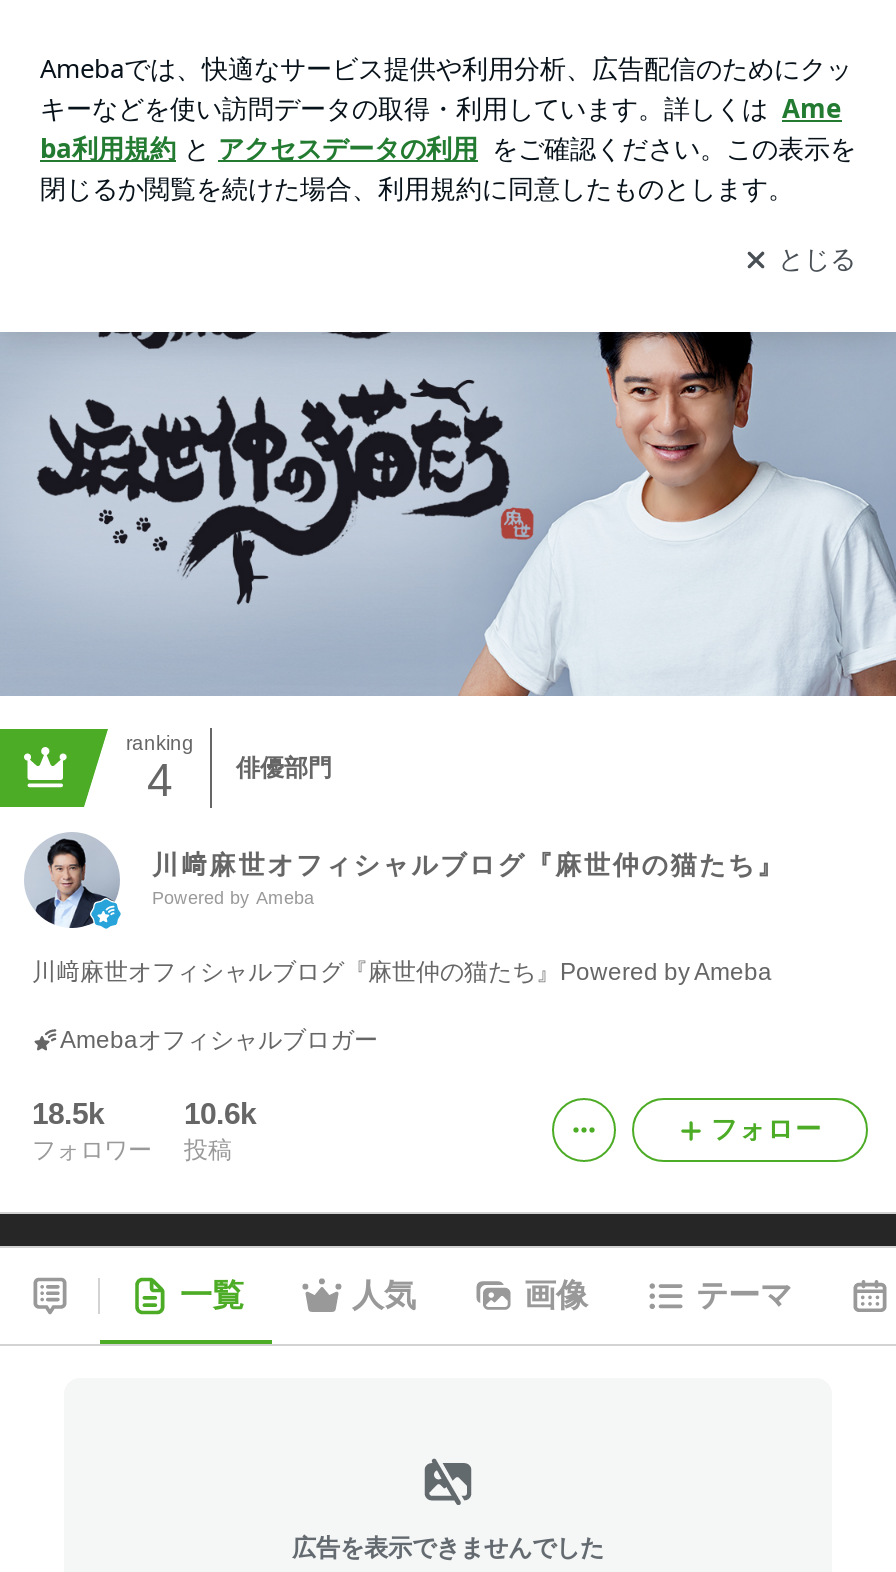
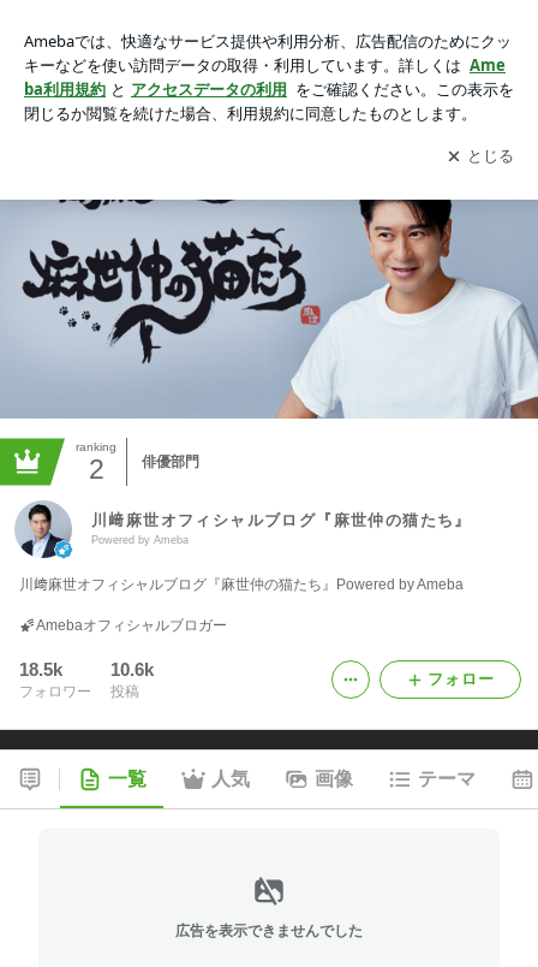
[147,753,173,805] 4 -> [88,453,104,484] 2

